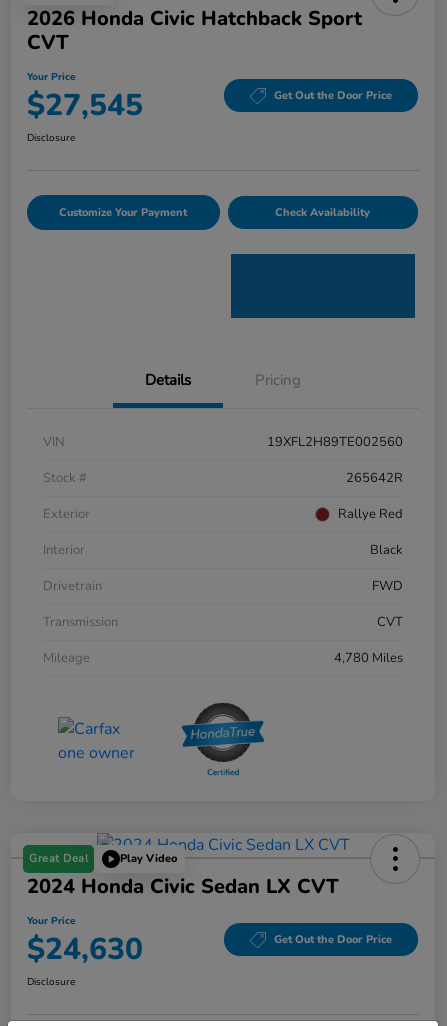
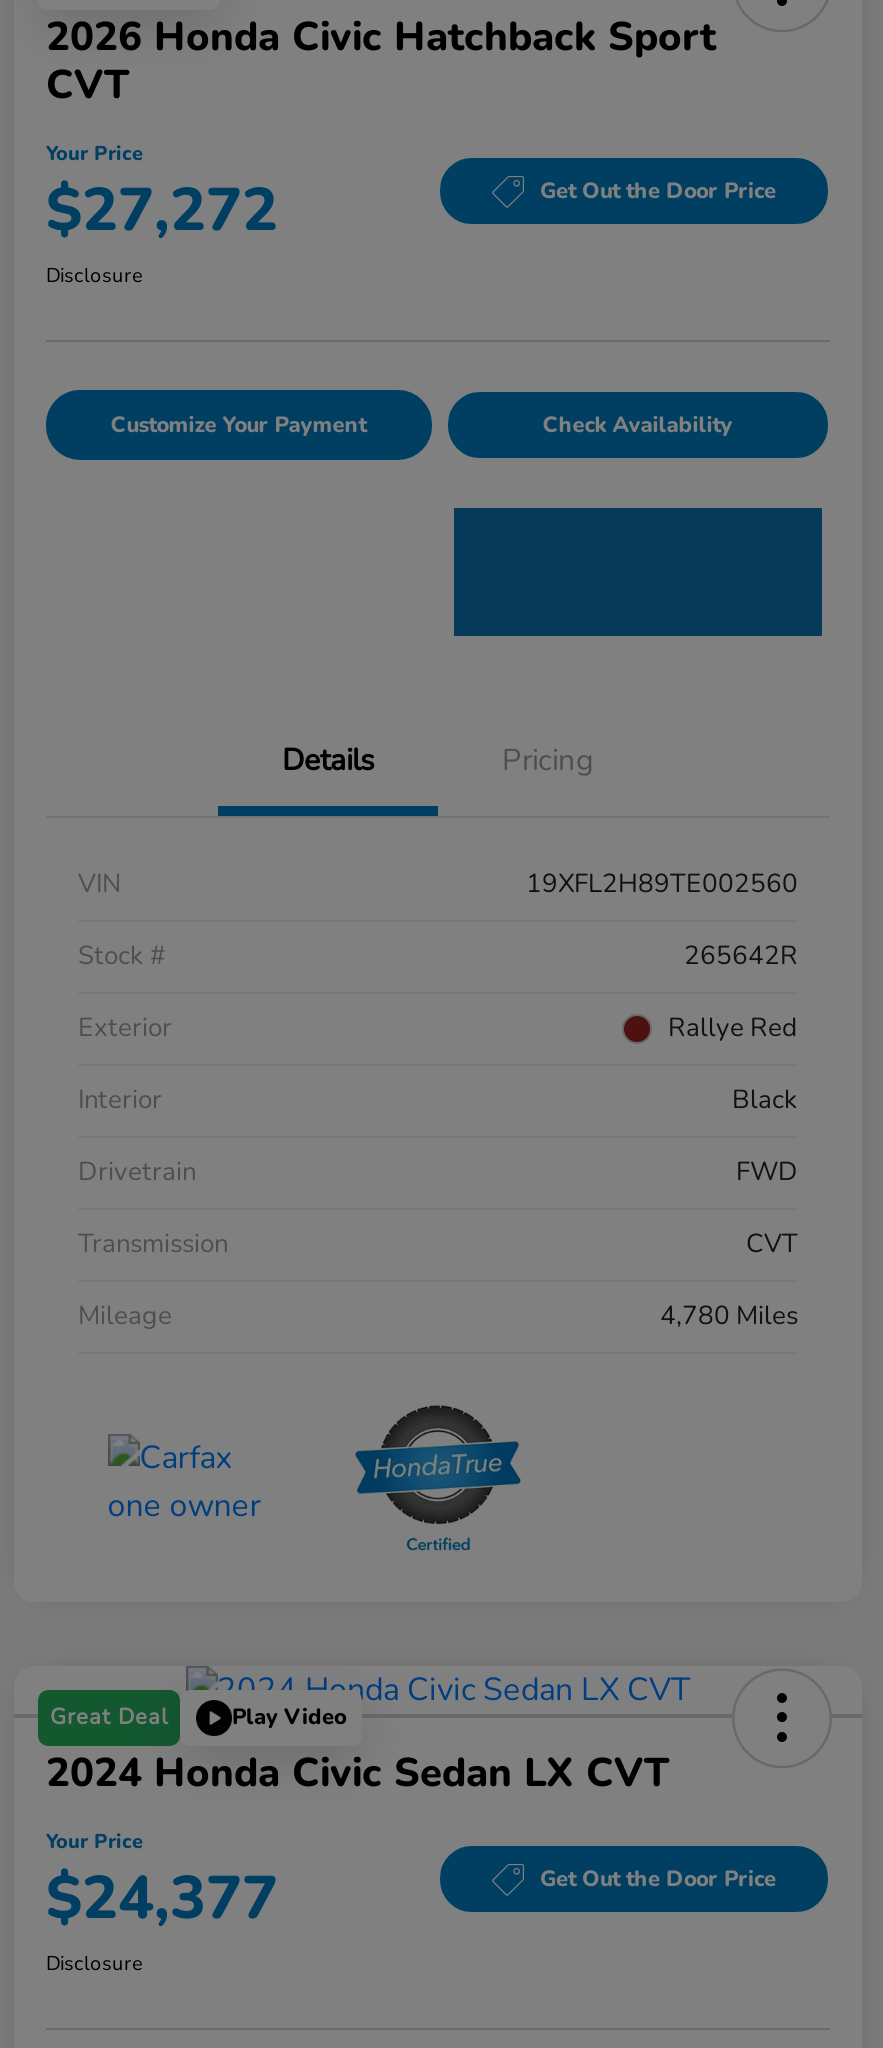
[27,85,143,126] $27,545 -> [46,169,278,251] $27,272
[27,929,143,970] $24,630 -> [46,1857,278,1939] $24,377

